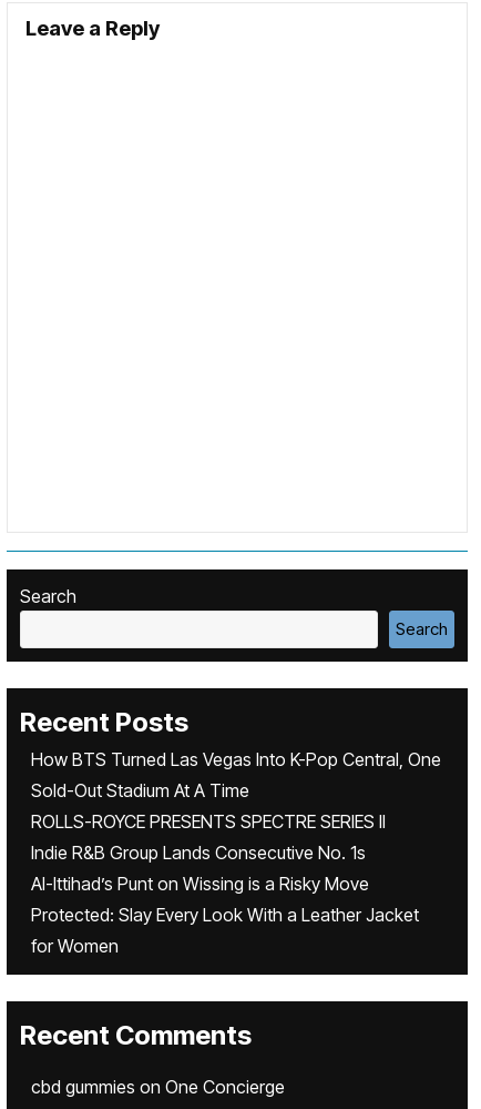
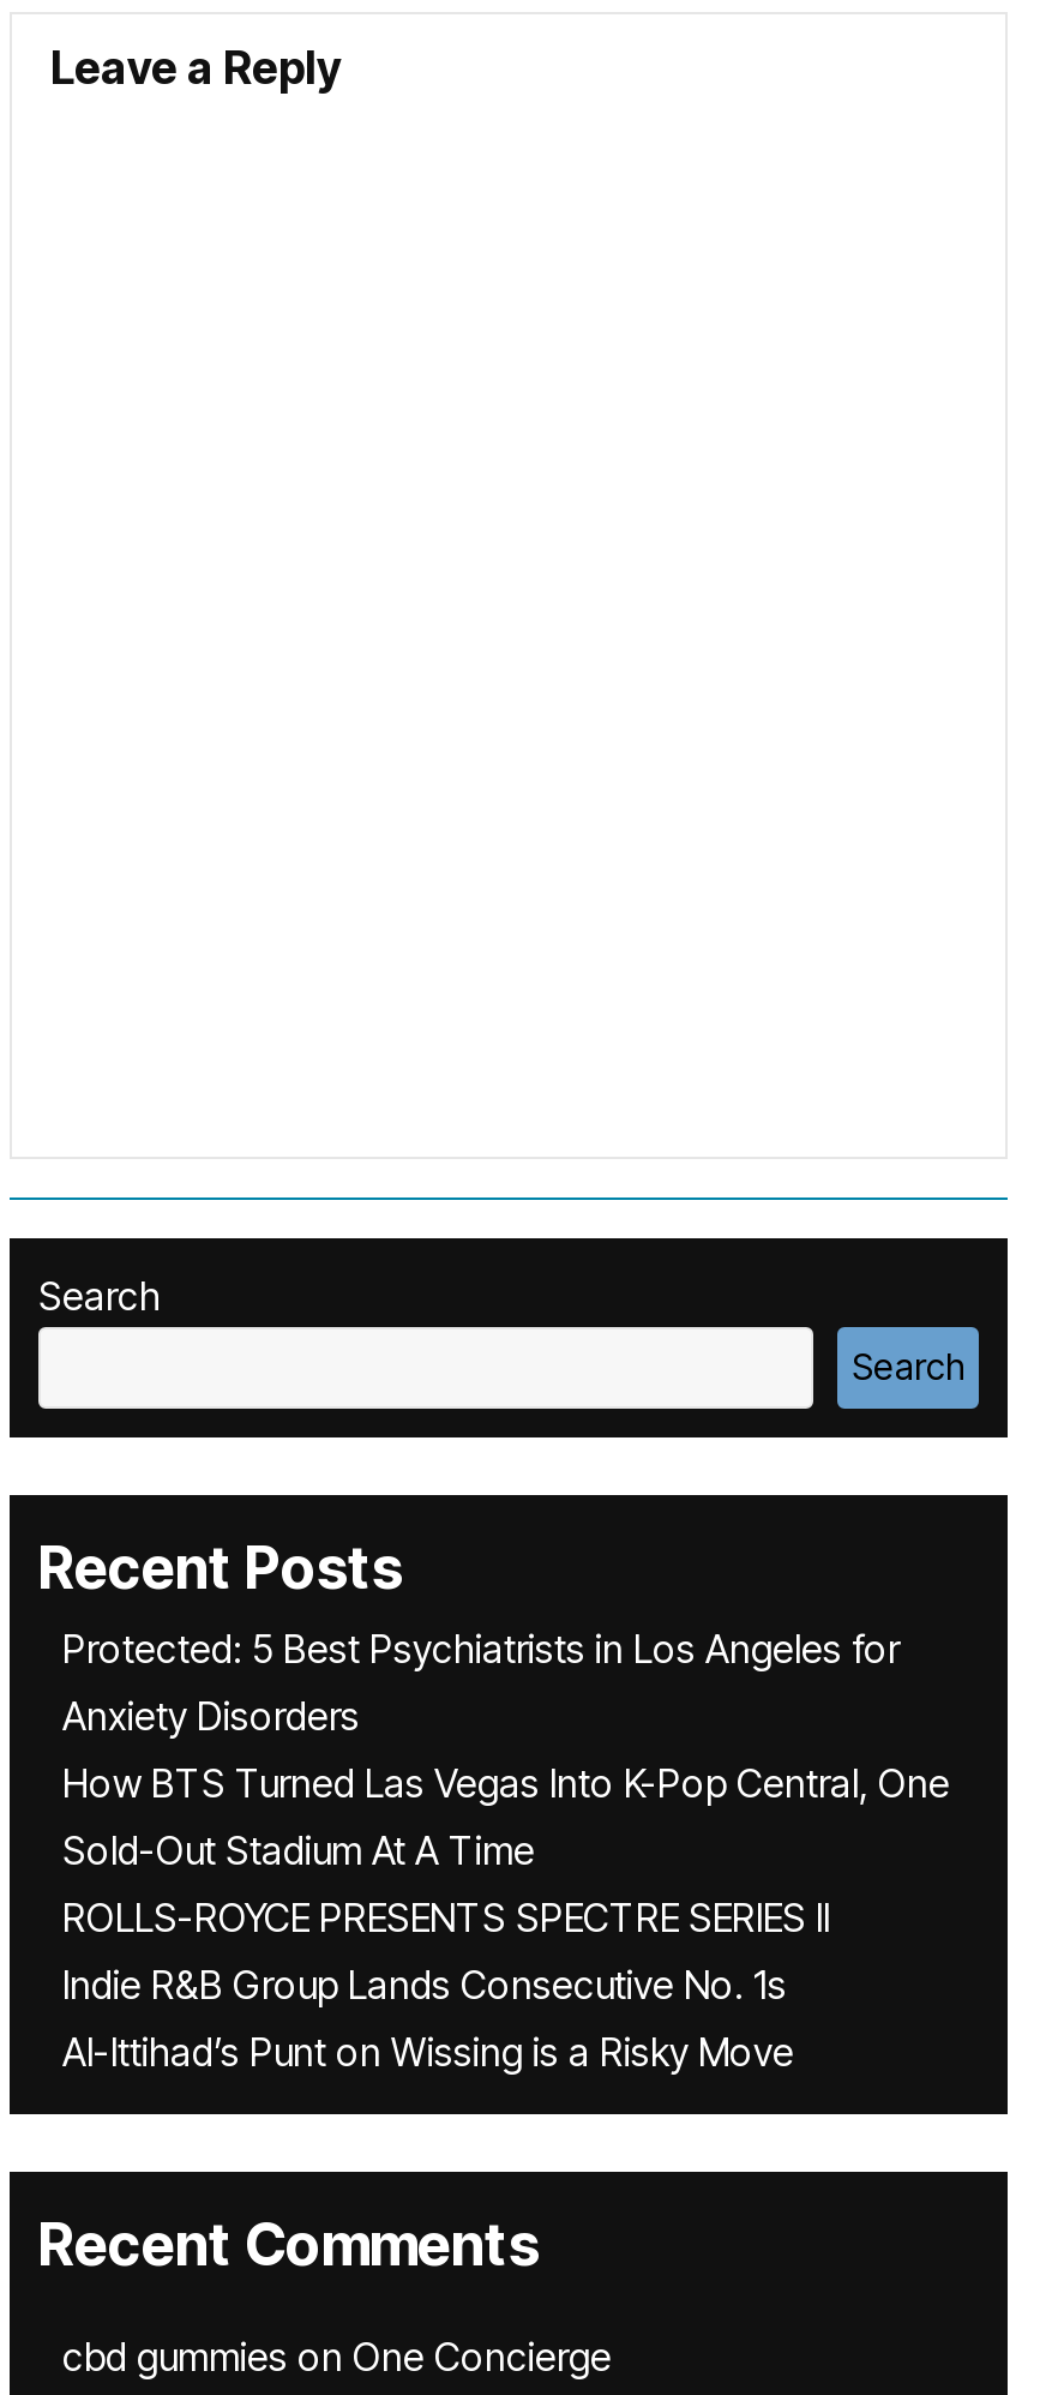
none -> [62,1625,900,1740] Protected: 5 Best Psychiatrists in Los Angeles for | Anxiety Disorders
moved [31,748,441,895] -> [62,1759,950,2076]: How BTS Turned Las Vegas Into K-Pop Central, One | Sold-Out Stadium At A Time | ROLLS-ROYCE PRESENTS SPECTRE SERIES II | Indie R&B Group Lands Consecutive No. 1s | Al-Ittihad’s Punt on Wissing is a Risky Move
[31,904,419,957] Protected: Slay Every Look With a Leather Jacket | for Women -> none

